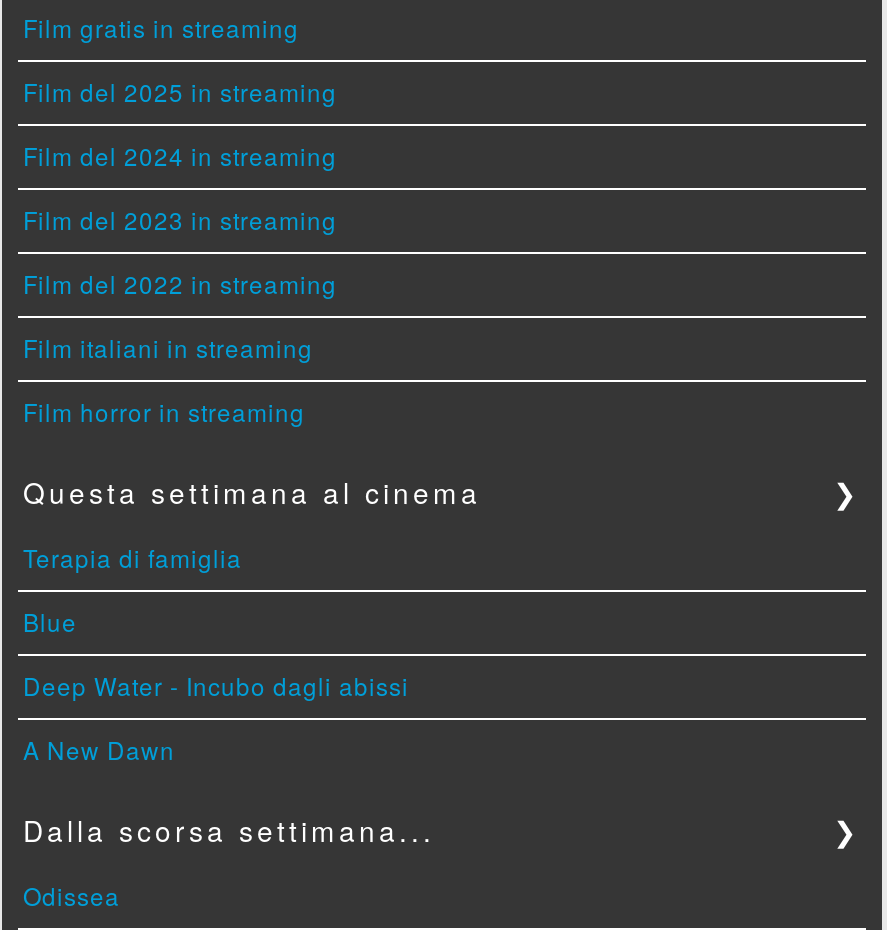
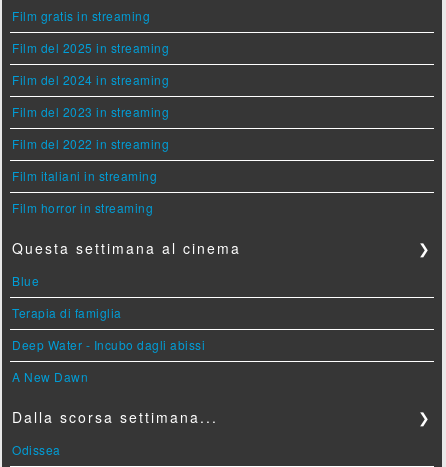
moved [23,541,242,575] -> [12,304,122,321]: Terapia di famiglia
moved [23,605,77,639] -> [12,272,39,289]: Blue

